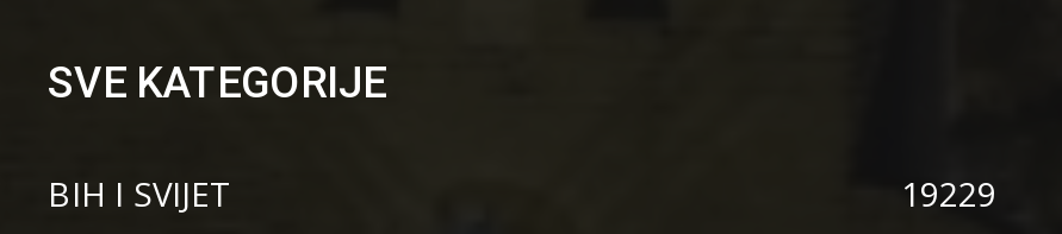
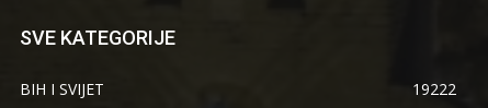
[901,170,996,215] 19229 -> [412,78,456,99] 19222

